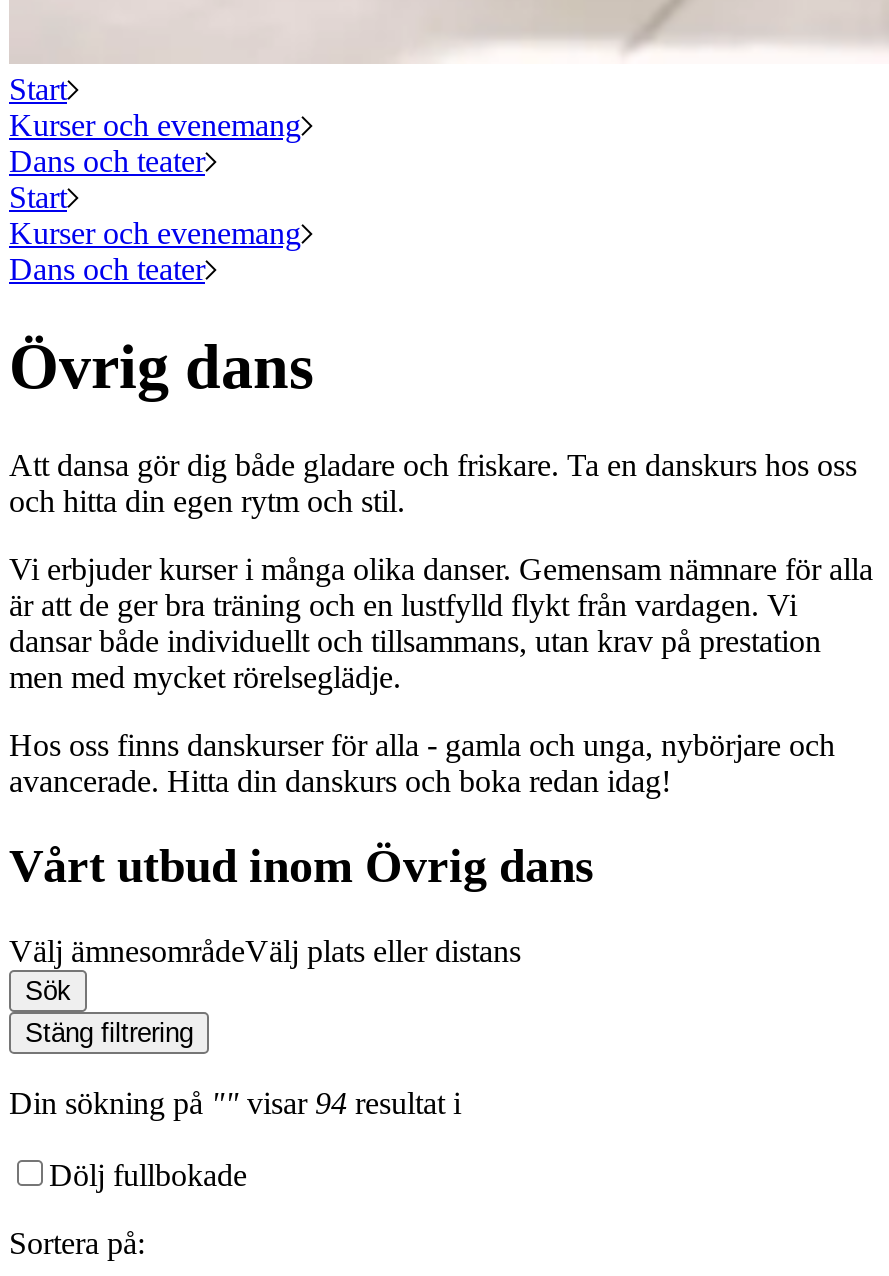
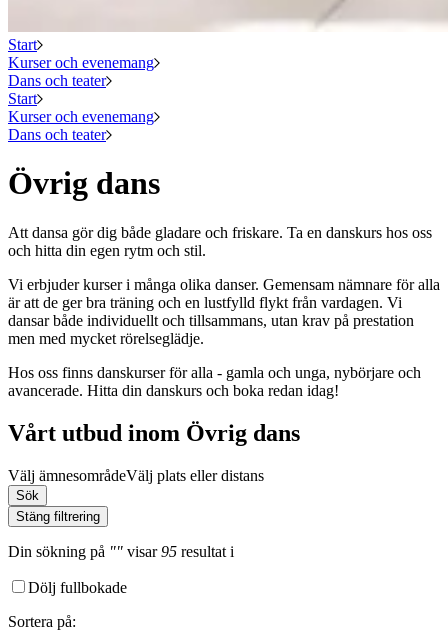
[9,1085,461,1119] Din sökning på "" visar 94 resultat i -> [8,543,234,560] Din sökning på "" visar 95 resultat i

